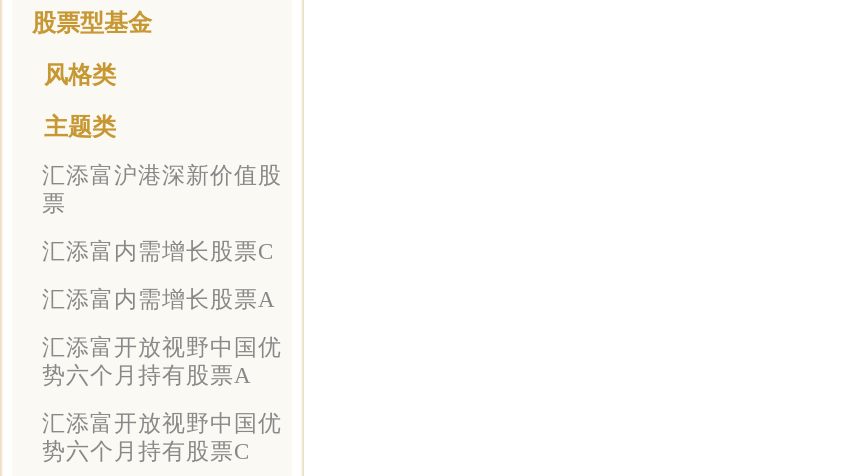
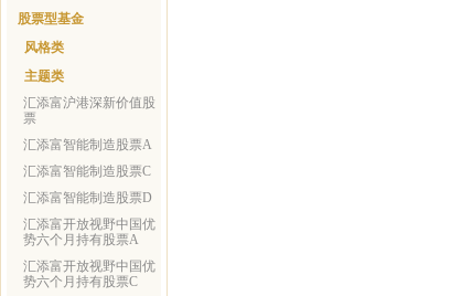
[42,239,276,311] 汇添富内需增长股票C | 汇添富内需增长股票A -> [23,138,152,204] 汇添富智能制造股票A | 汇添富智能制造股票C | 汇添富智能制造股票D

